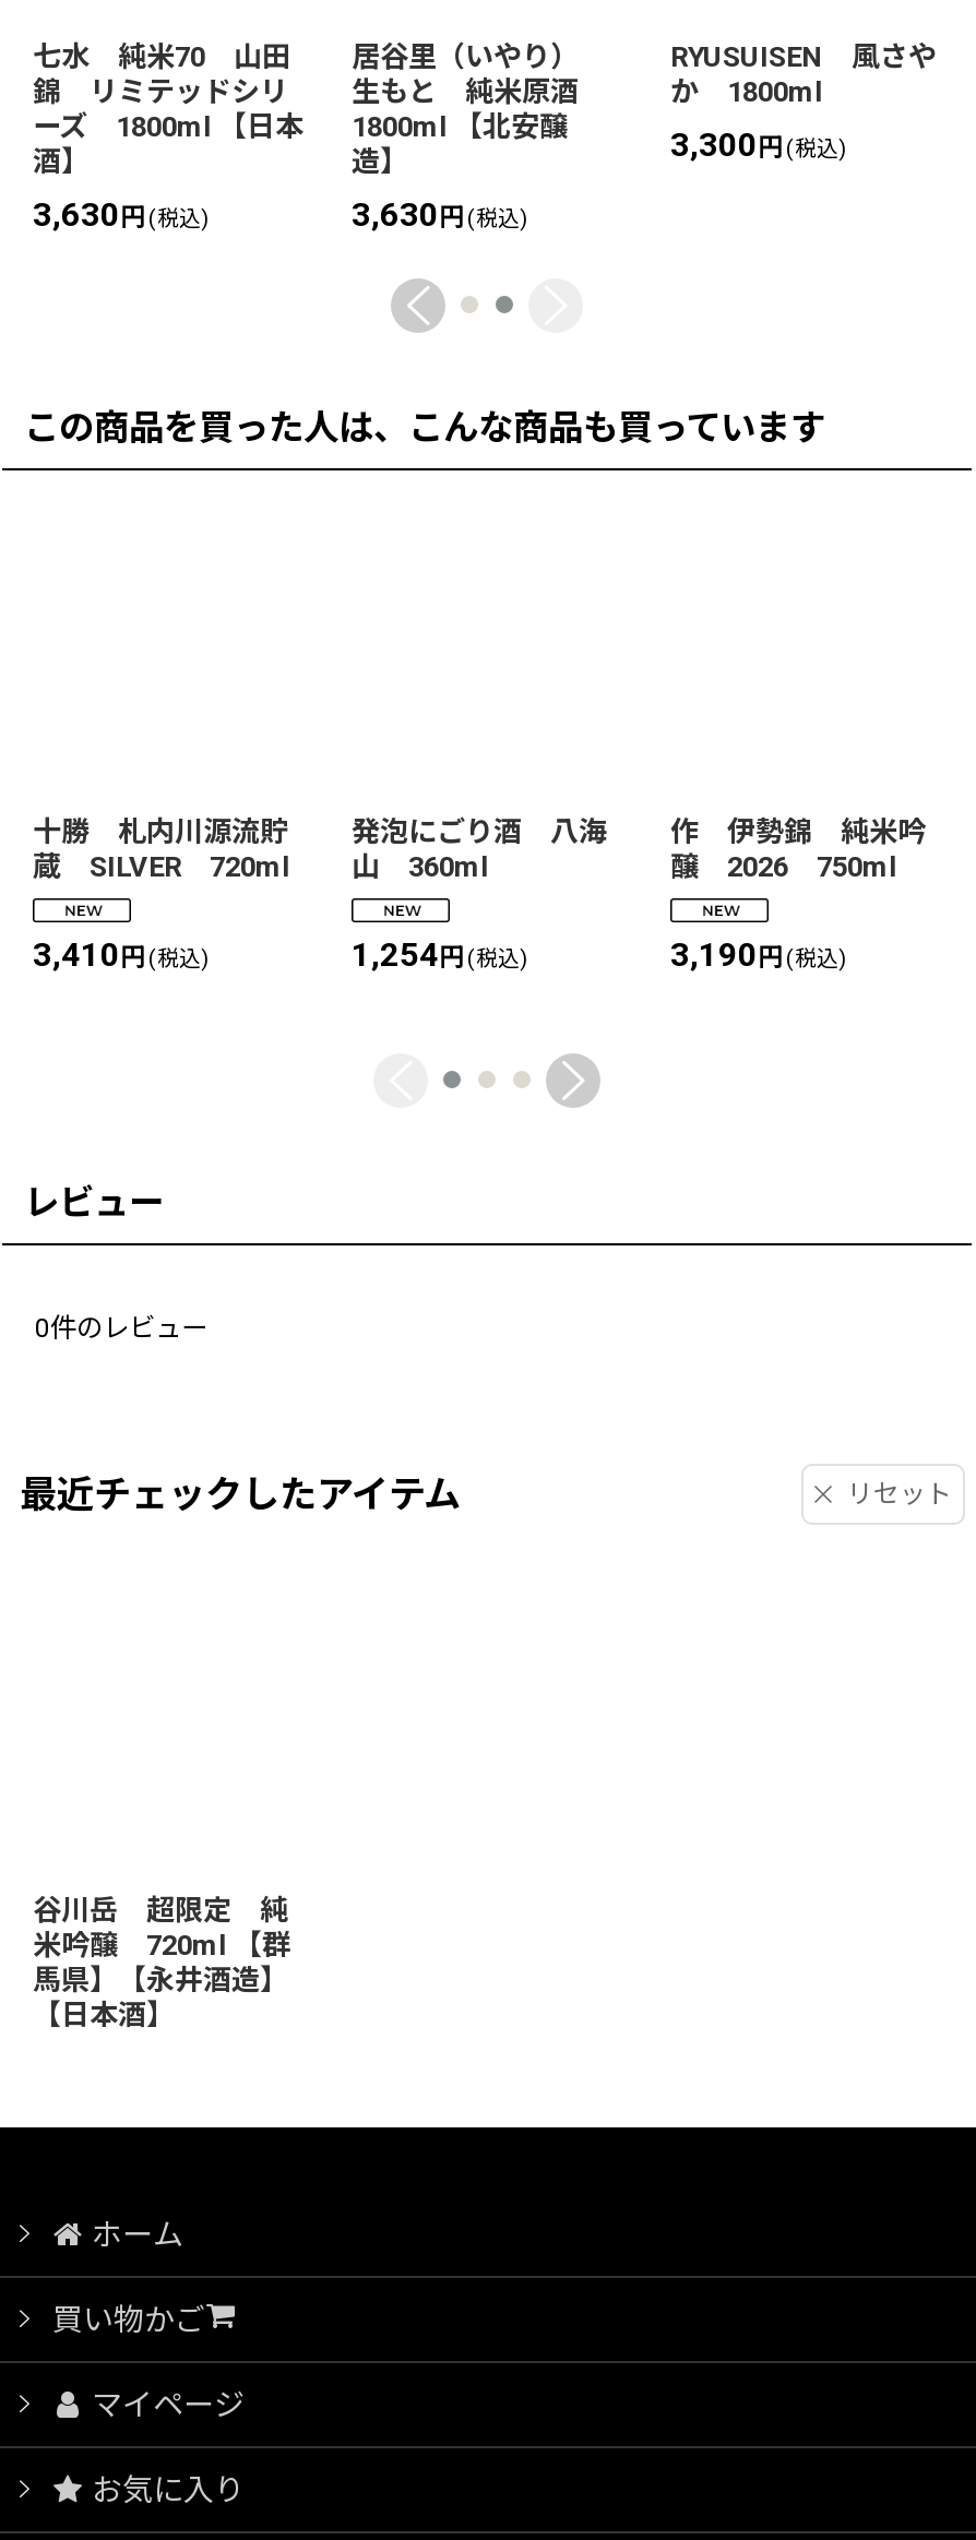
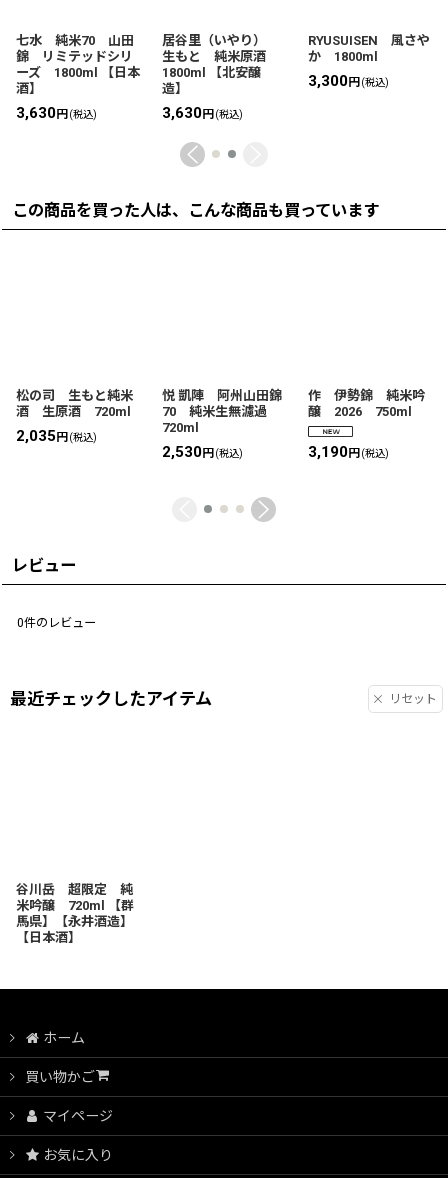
[33,815,290,974] 十勝 札内川源流貯 | 蔵 SILVER 720ml | 3,410円(税込) -> [16,388,133,445] 松の司 生もと純米 | 酒 生原酒 720ml | 2,035円(税込)
[352,815,607,974] 発泡にごり酒 八海 | 山 360ml | 1,254円(税込) -> [162,388,282,461] 悦 凱陣 阿州山田錦 | 70 純米生無濾過 | 720ml | 2,530円(税込)

